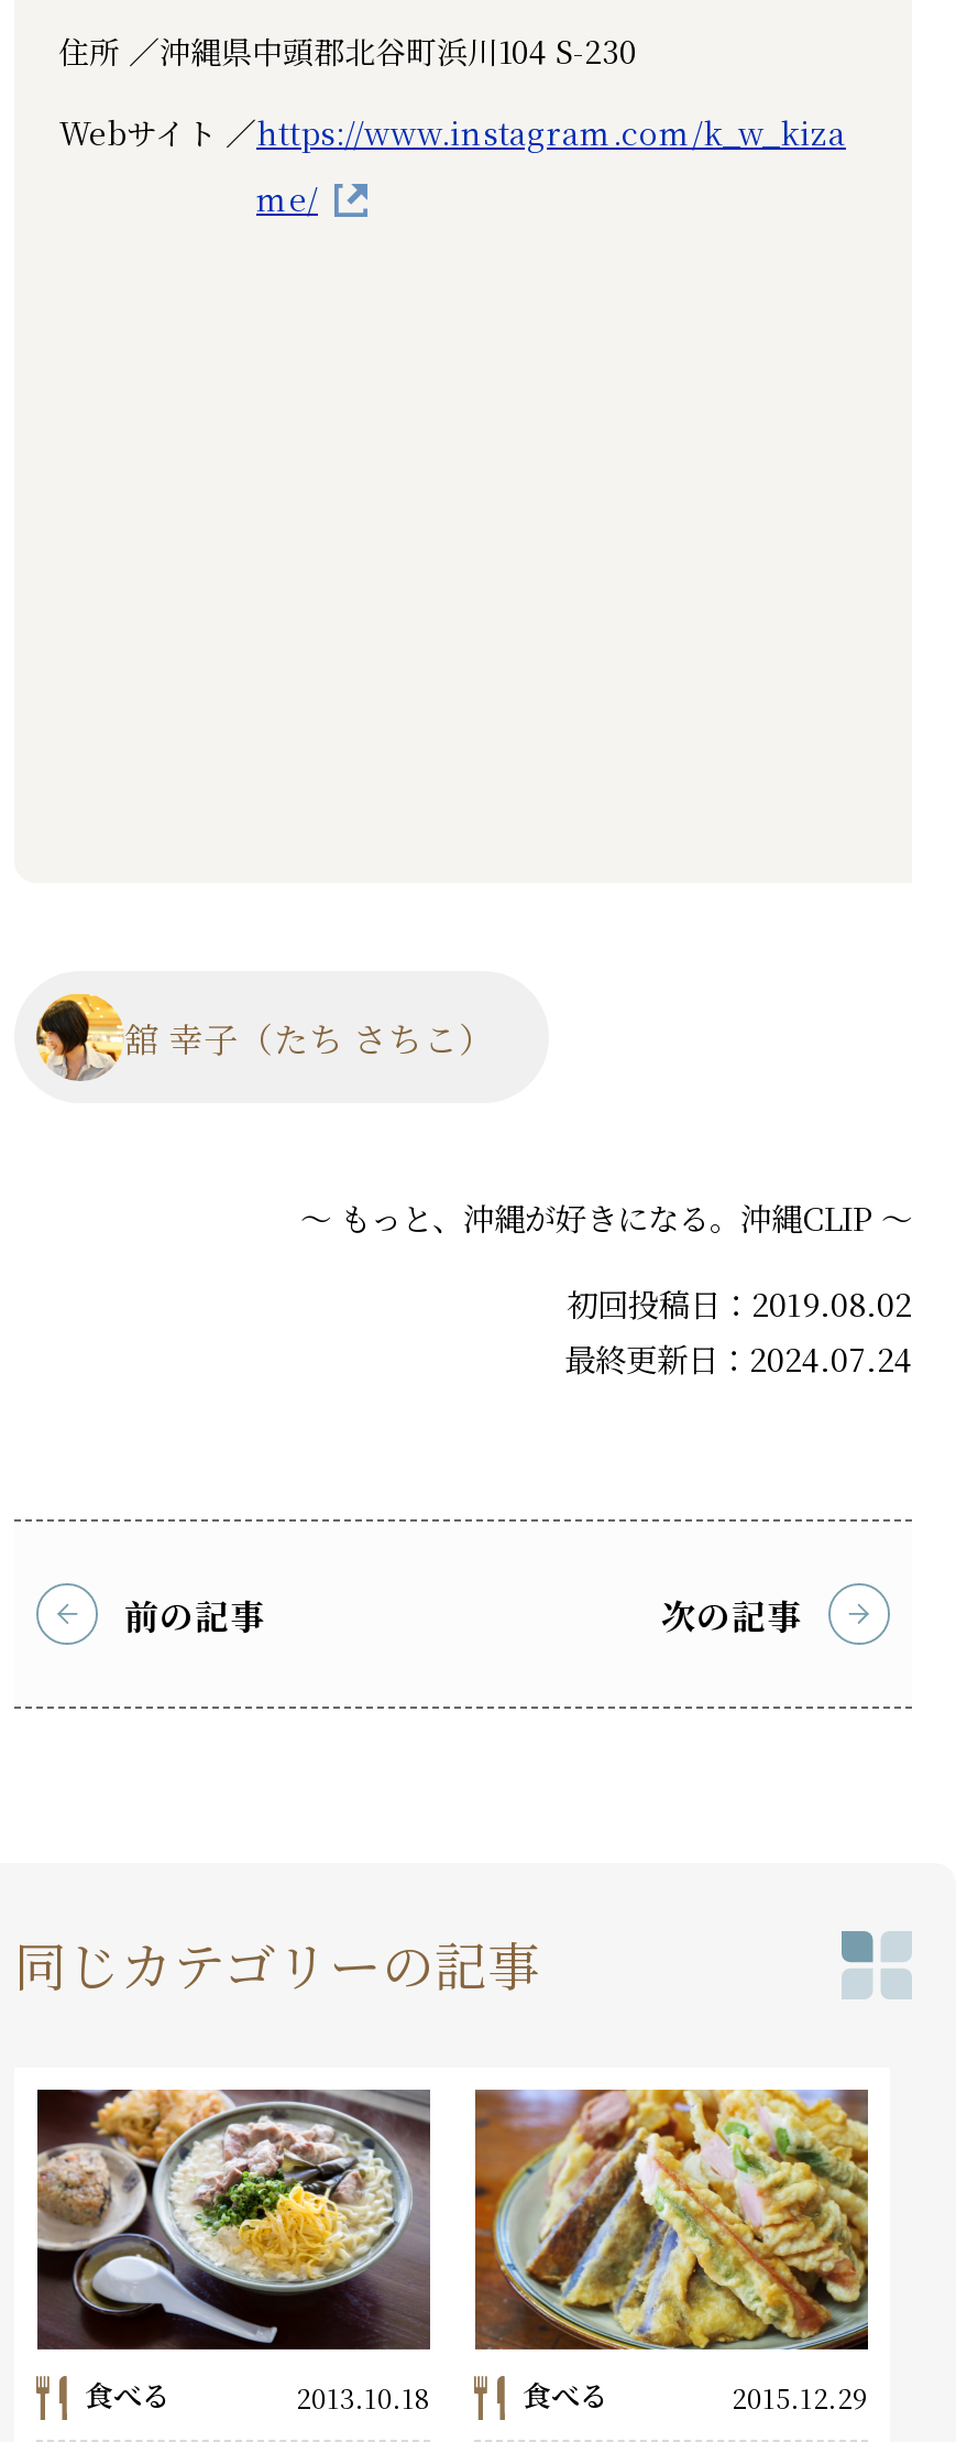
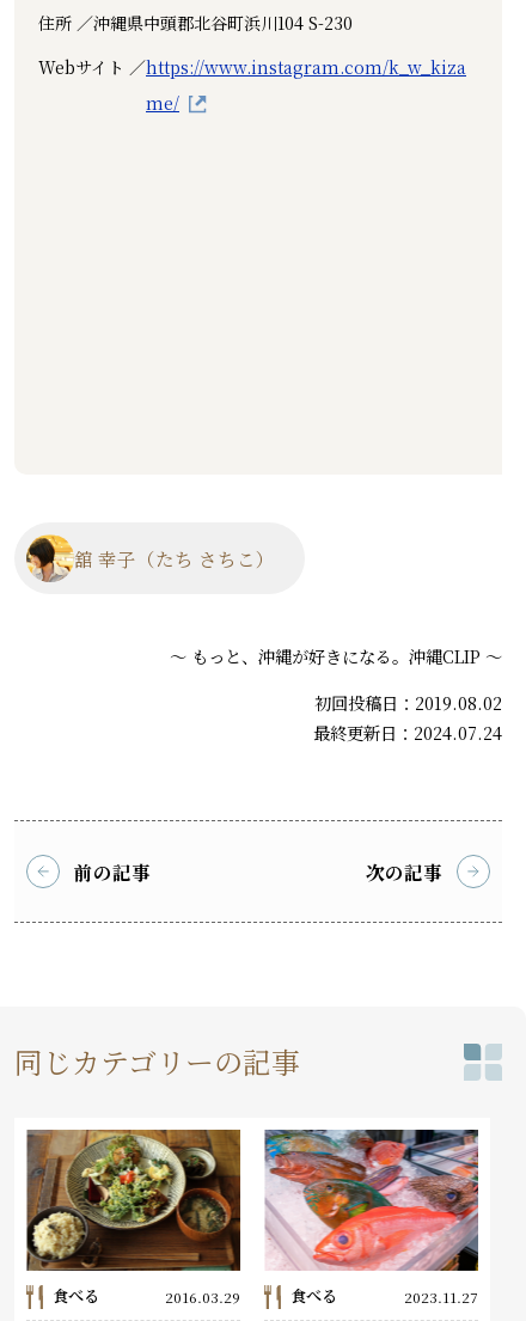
[36,2087,432,2416] [image] | 2013.10.18 -> [26,1129,241,1307] [image] | 2016.03.29
[472,2087,870,2416] [image] | 2015.12.29 -> [264,1129,479,1307] [image] | 2023.11.27

